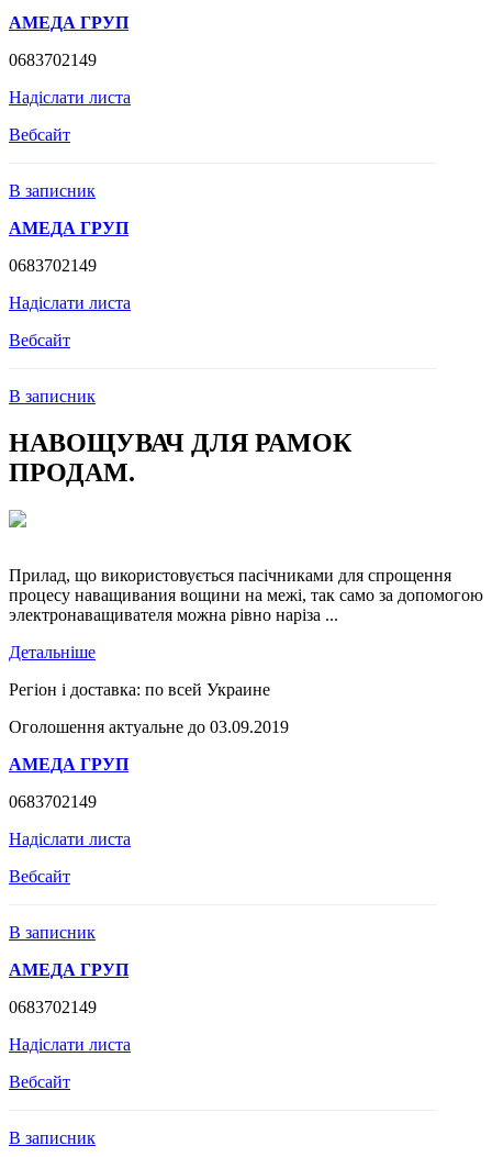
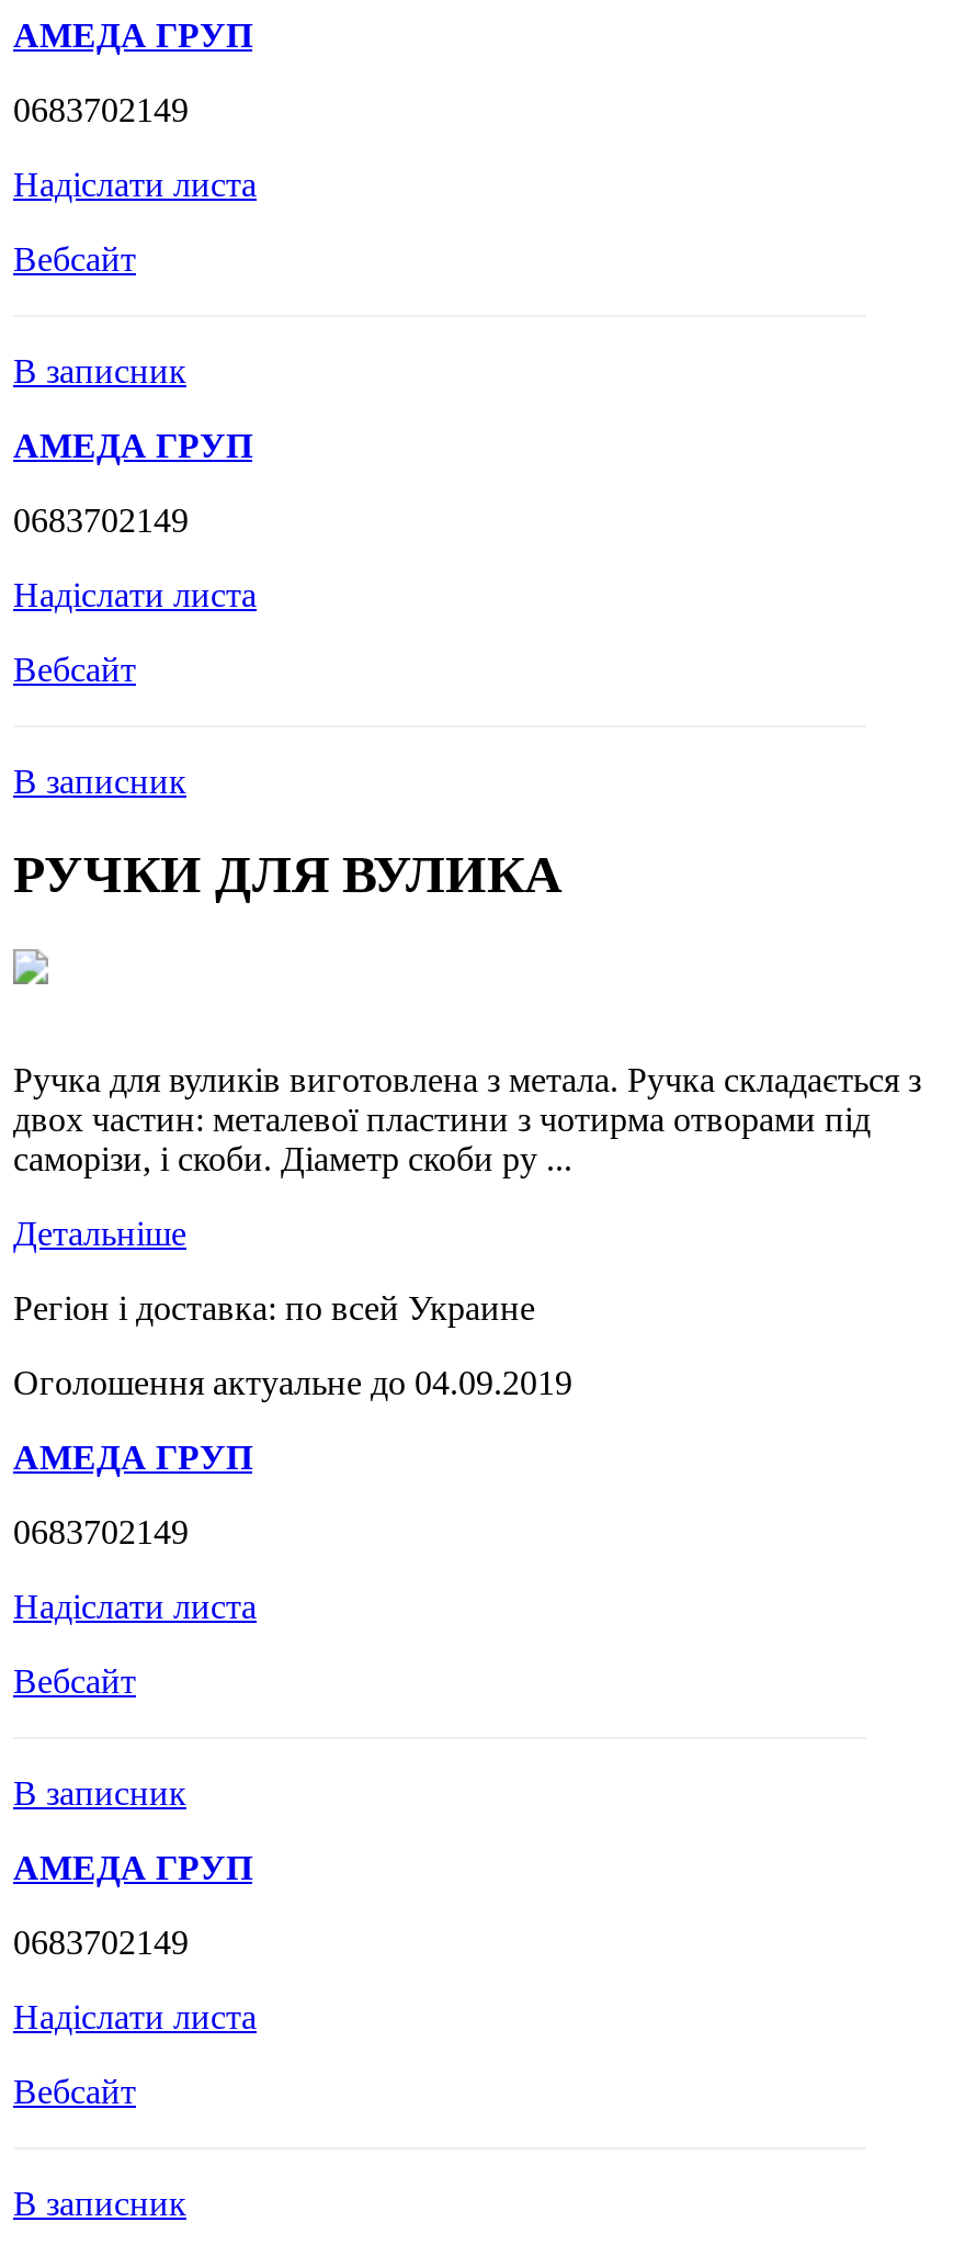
[9,428,351,486] НАВОЩУВАЧ ДЛЯ РАМОК | ПРОДАМ. -> [13,845,561,902] РУЧКИ ДЛЯ ВУЛИКА
[9,565,483,624] Прилад, що використовується пасічниками для спрощення | процесу наващивания вощини на межі, так само за допомогою | электронаващивателя можна рівно наріза ... -> [13,1060,921,1176] Ручка для вуликів виготовлена з метала. Ручка складається з | двох частин: металевої пластини з чотирма отворами під | саморізи, і скоби. Діаметр скоби ру ...
[9,717,289,736] Оголошення актуальне до 03.09.2019 -> [13,1363,572,1400] Оголошення актуальне до 04.09.2019

